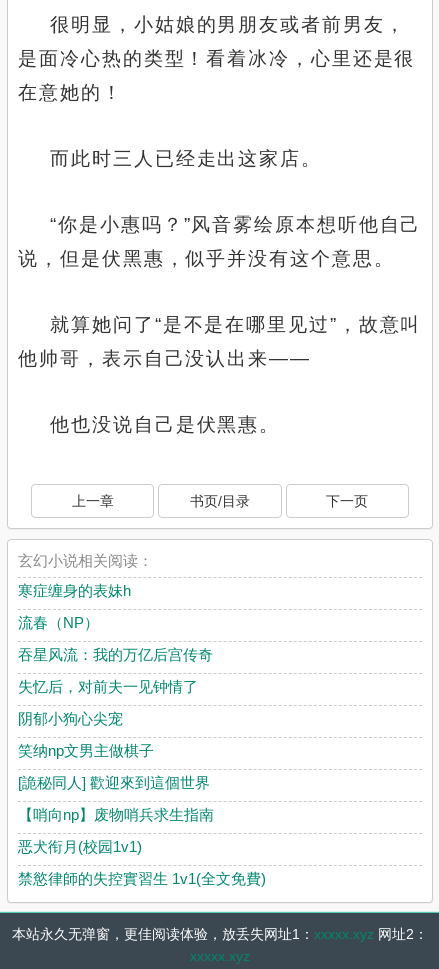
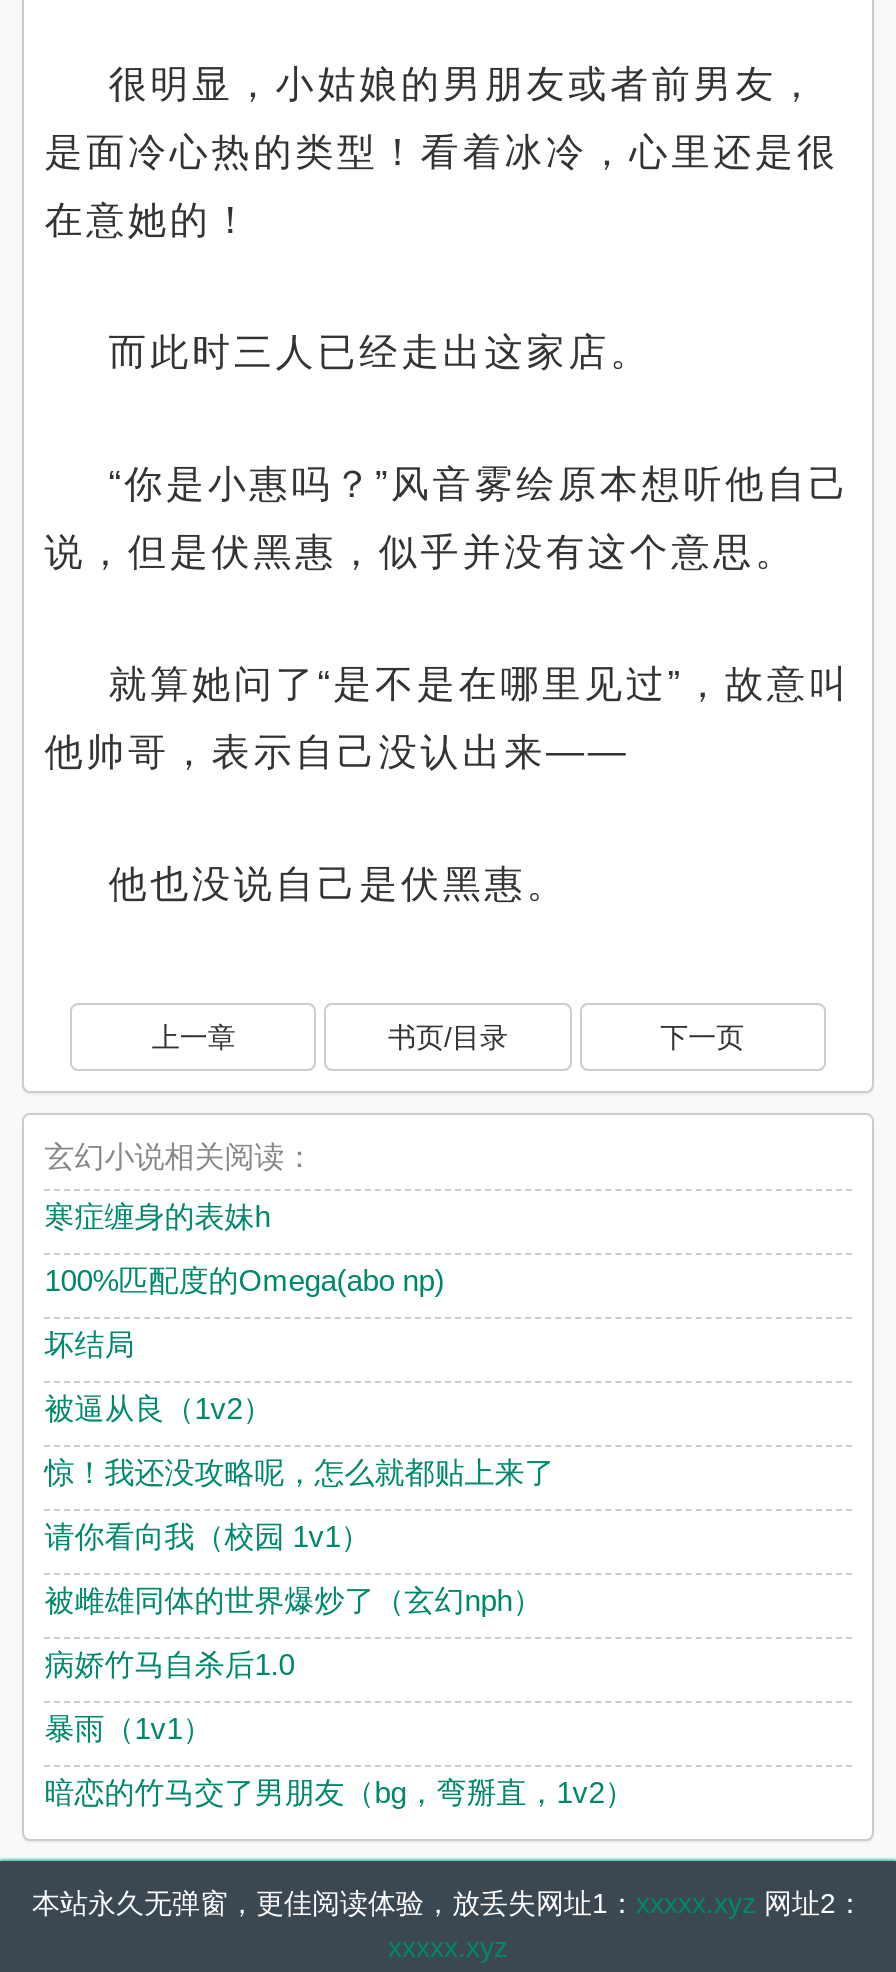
[18,614,99,631] 流春（NP） -> [44,1263,444,1297] 100%匹配度的Omega(abo np)
[18,646,213,663] 吞星风流：我的万亿后宫传奇 -> [44,1327,134,1361] 坏结局
[18,678,198,695] 失忆后，对前夫一见钟情了 -> [44,1391,272,1425] 被逼从良（1v2）
[18,710,123,727] 阴郁小狗心尖宠 -> [44,1455,554,1489] 惊！我还没攻略呢，怎么就都贴上来了
[18,742,154,759] 笑纳np文男主做棋子 -> [44,1519,370,1553] 请你看向我（校园 1v1）
[18,774,210,791] [詭秘同人] 歡迎來到這個世界 -> [44,1583,542,1617] 被雌雄同体的世界爆炒了（玄幻nph）
[18,806,214,823] 【哨向np】废物哨兵求生指南 -> [44,1647,294,1681] 病娇竹马自杀后1.0
[18,838,142,855] 恶犬衔月(校园1v1) -> [44,1711,212,1745] 暴雨（1v1）
[18,870,266,887] 禁慾律師的失控實習生 1v1(全文免費) -> [44,1775,634,1809] 暗恋的竹马交了男朋友（bg，弯掰直，1v2）

